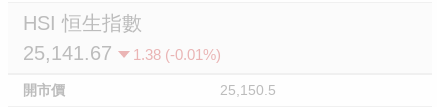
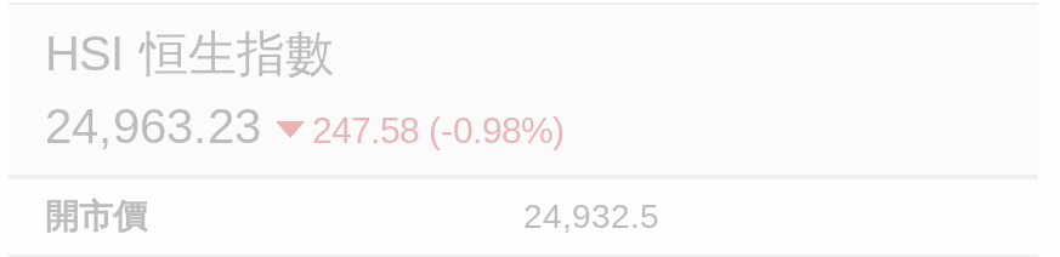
[23,42,118,64] 25,141.67 -> [45,99,276,153] 24,963.23
[133,46,221,63] 1.38 (-0.01%) -> [312,109,565,150] 247.58 (-0.98%)
[220,82,276,98] 25,150.5 -> [523,196,659,235] 24,932.5

